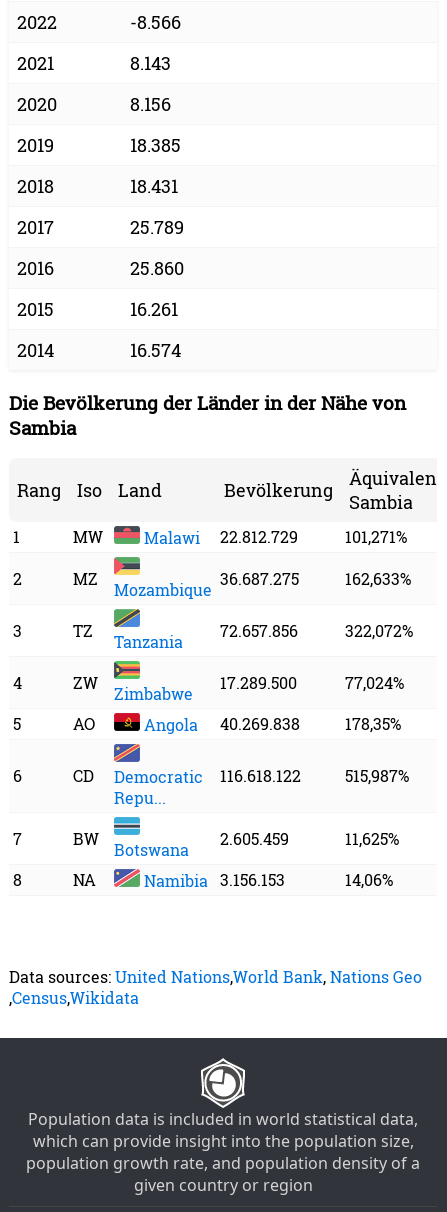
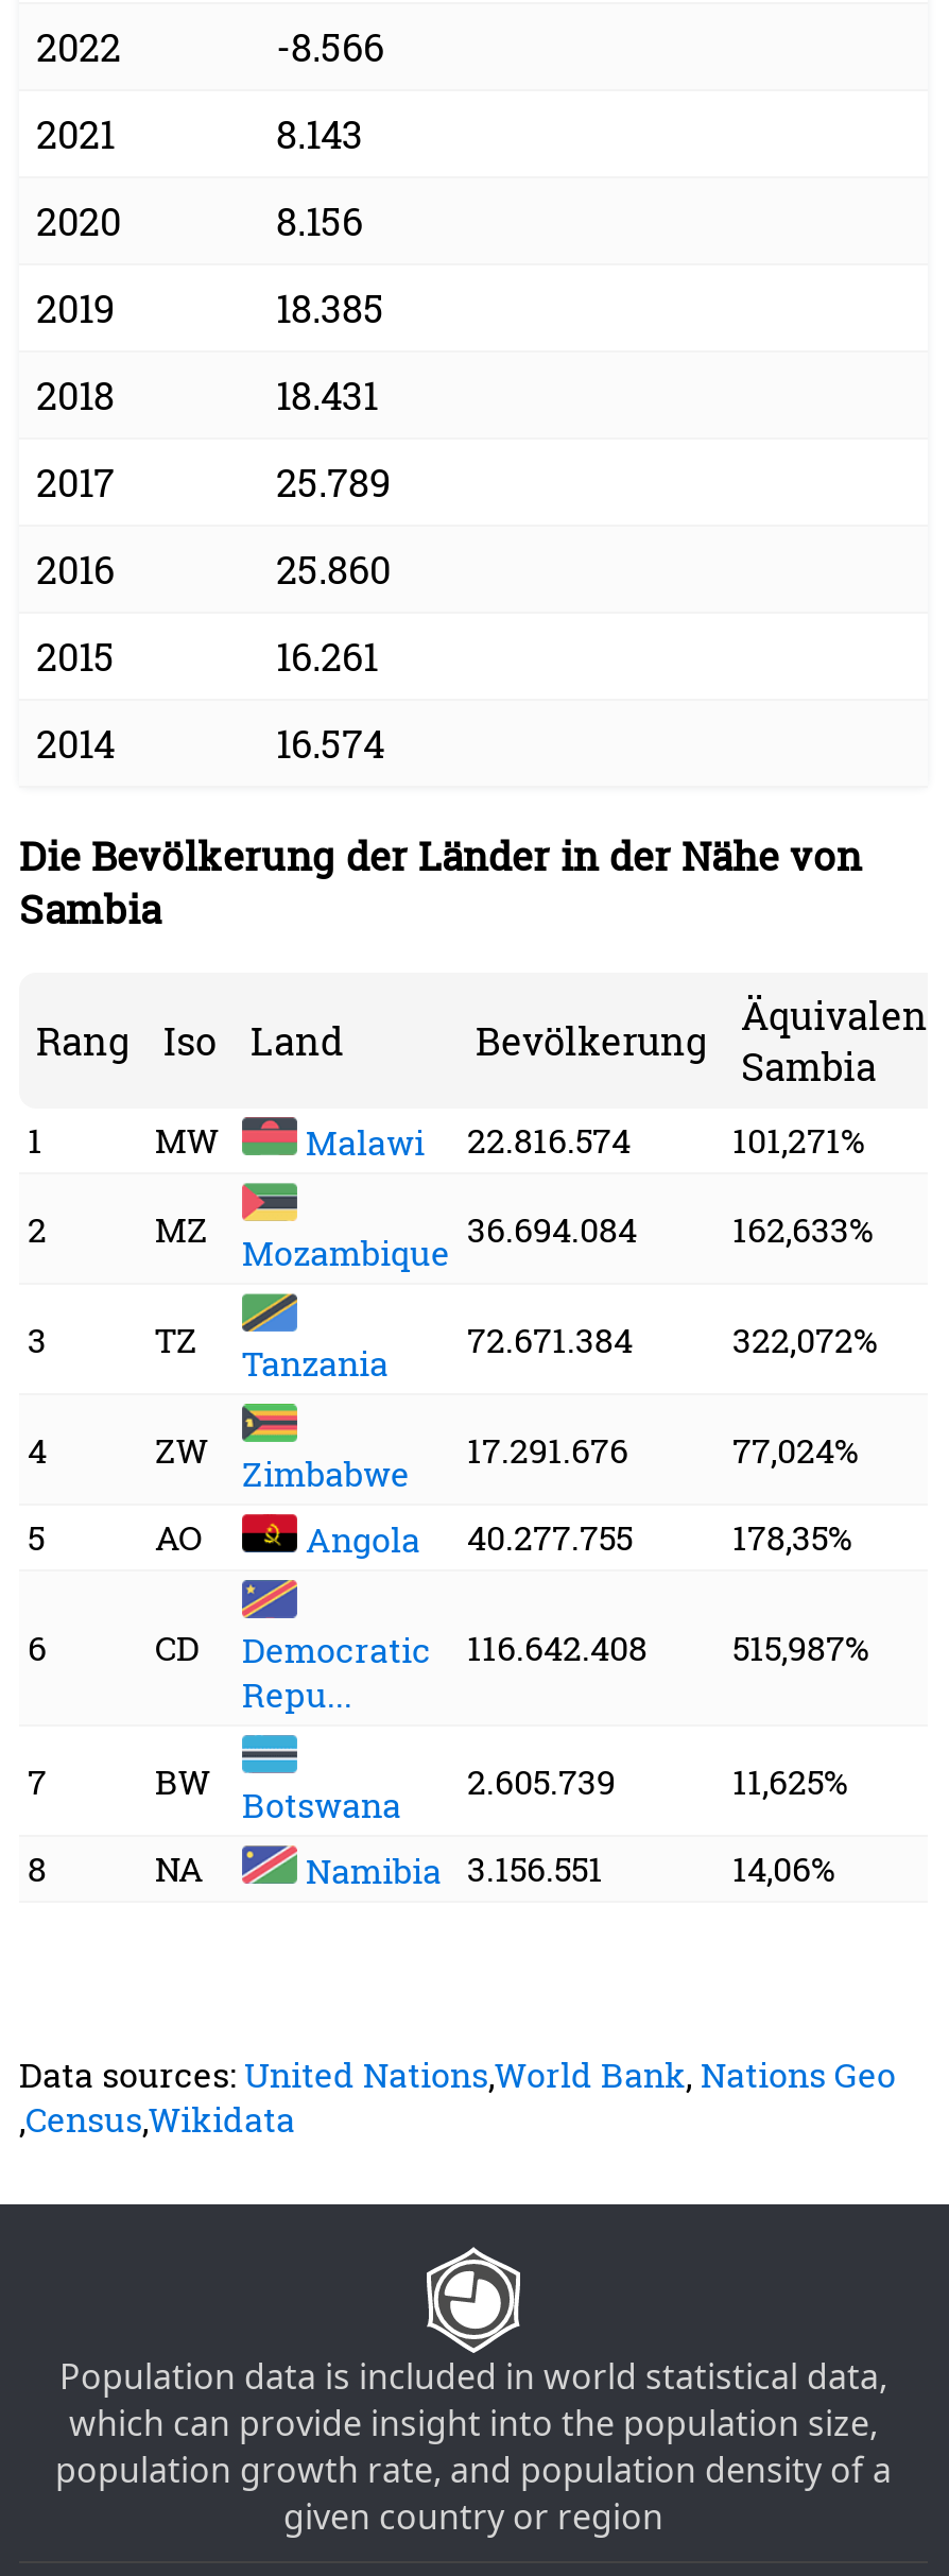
[73,526,298,548] MW Malawi 22.812.729 -> [155,1118,631,1165] MW Malawi 22.816.574
[220,568,299,589] 36.687.275 -> [467,1207,637,1252] 36.694.084
[220,620,298,641] 72.657.856 -> [467,1318,633,1362] 72.671.384
[220,672,297,693] 17.289.500 -> [467,1428,628,1473] 17.291.676
[140,713,300,735] Angola 40.269.838 -> [297,1515,633,1562] Angola 40.277.755
[220,765,301,786] 116.618.122 -> [467,1625,648,1670] 116.642.408
[220,828,289,849] 2.605.459 -> [467,1759,616,1804] 2.605.739
[140,869,285,891] Namibia 3.156.153 -> [297,1846,603,1893] Namibia 3.156.551

